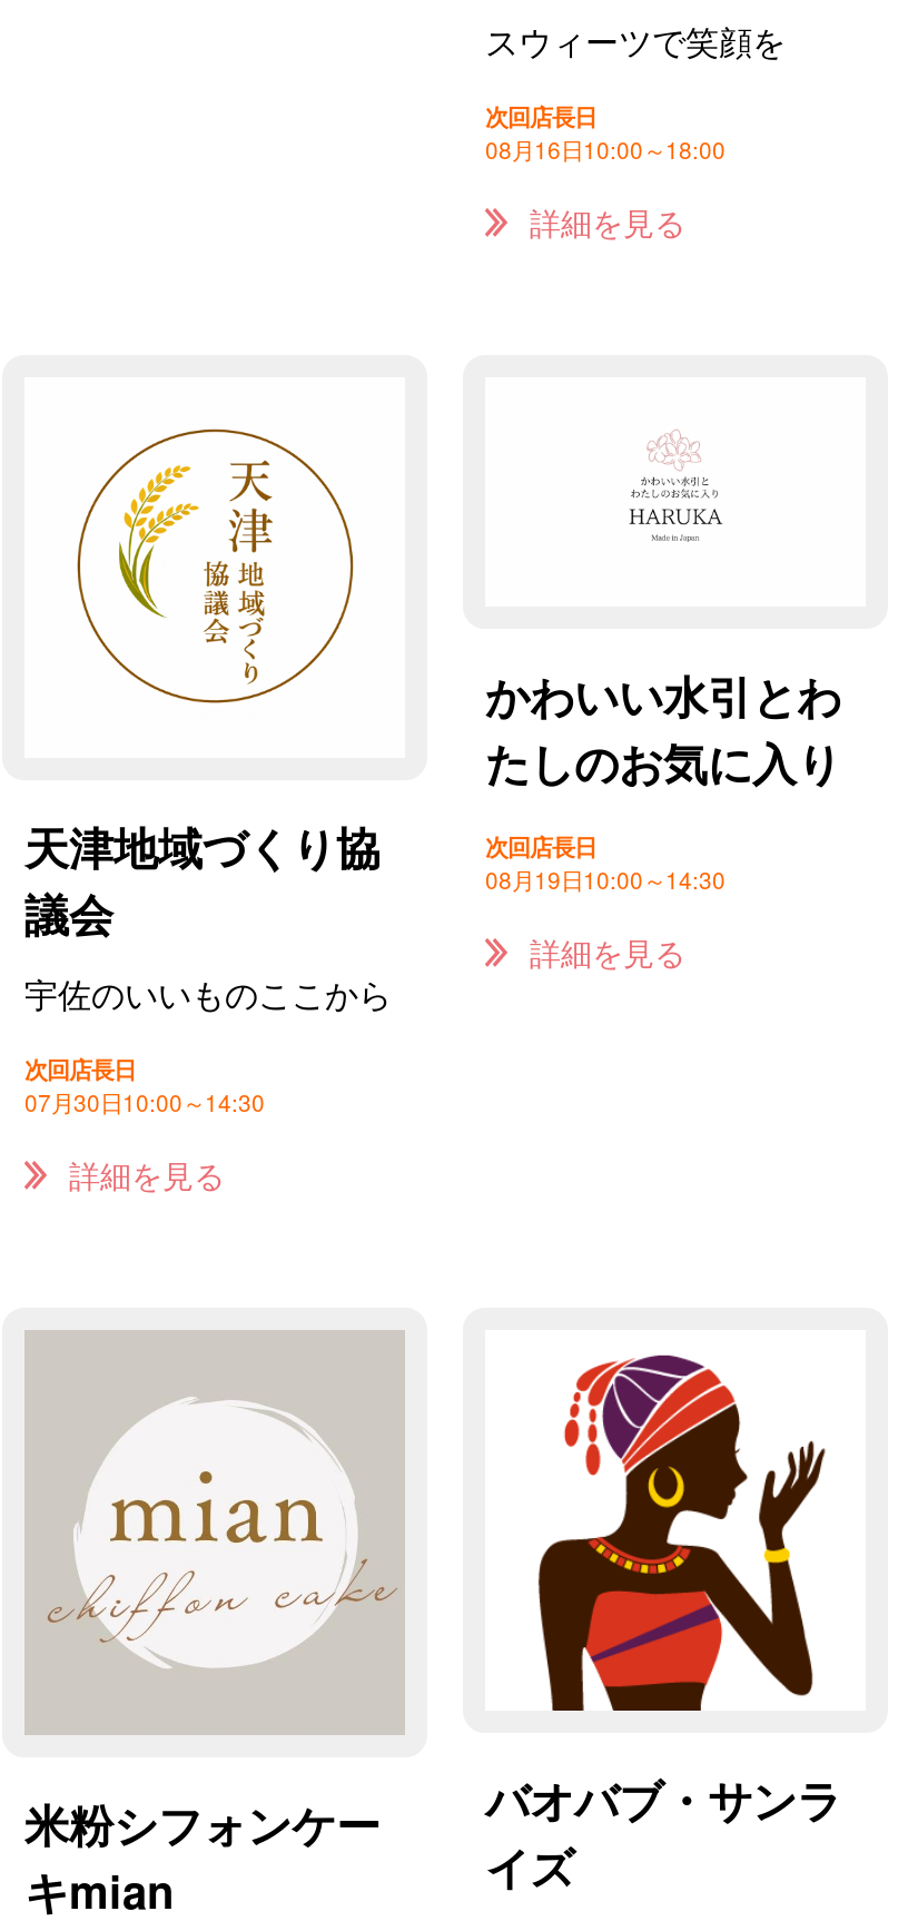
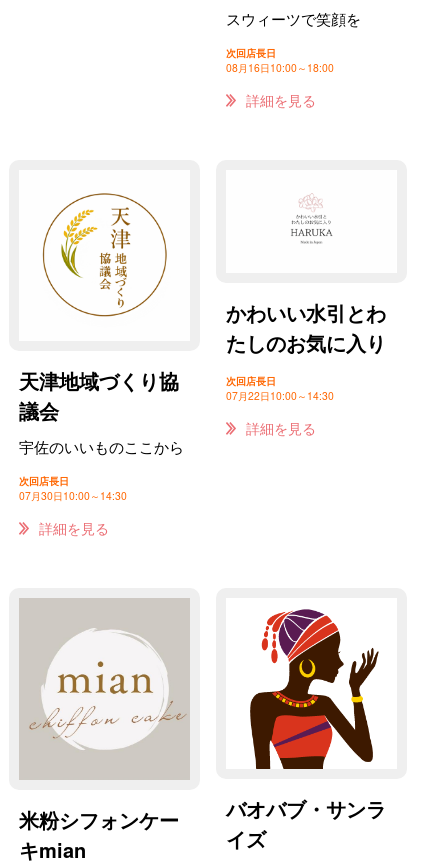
[485,864,726,897] 08月19日10:00～14:30 -> [226,388,334,403] 07月22日10:00～14:30

